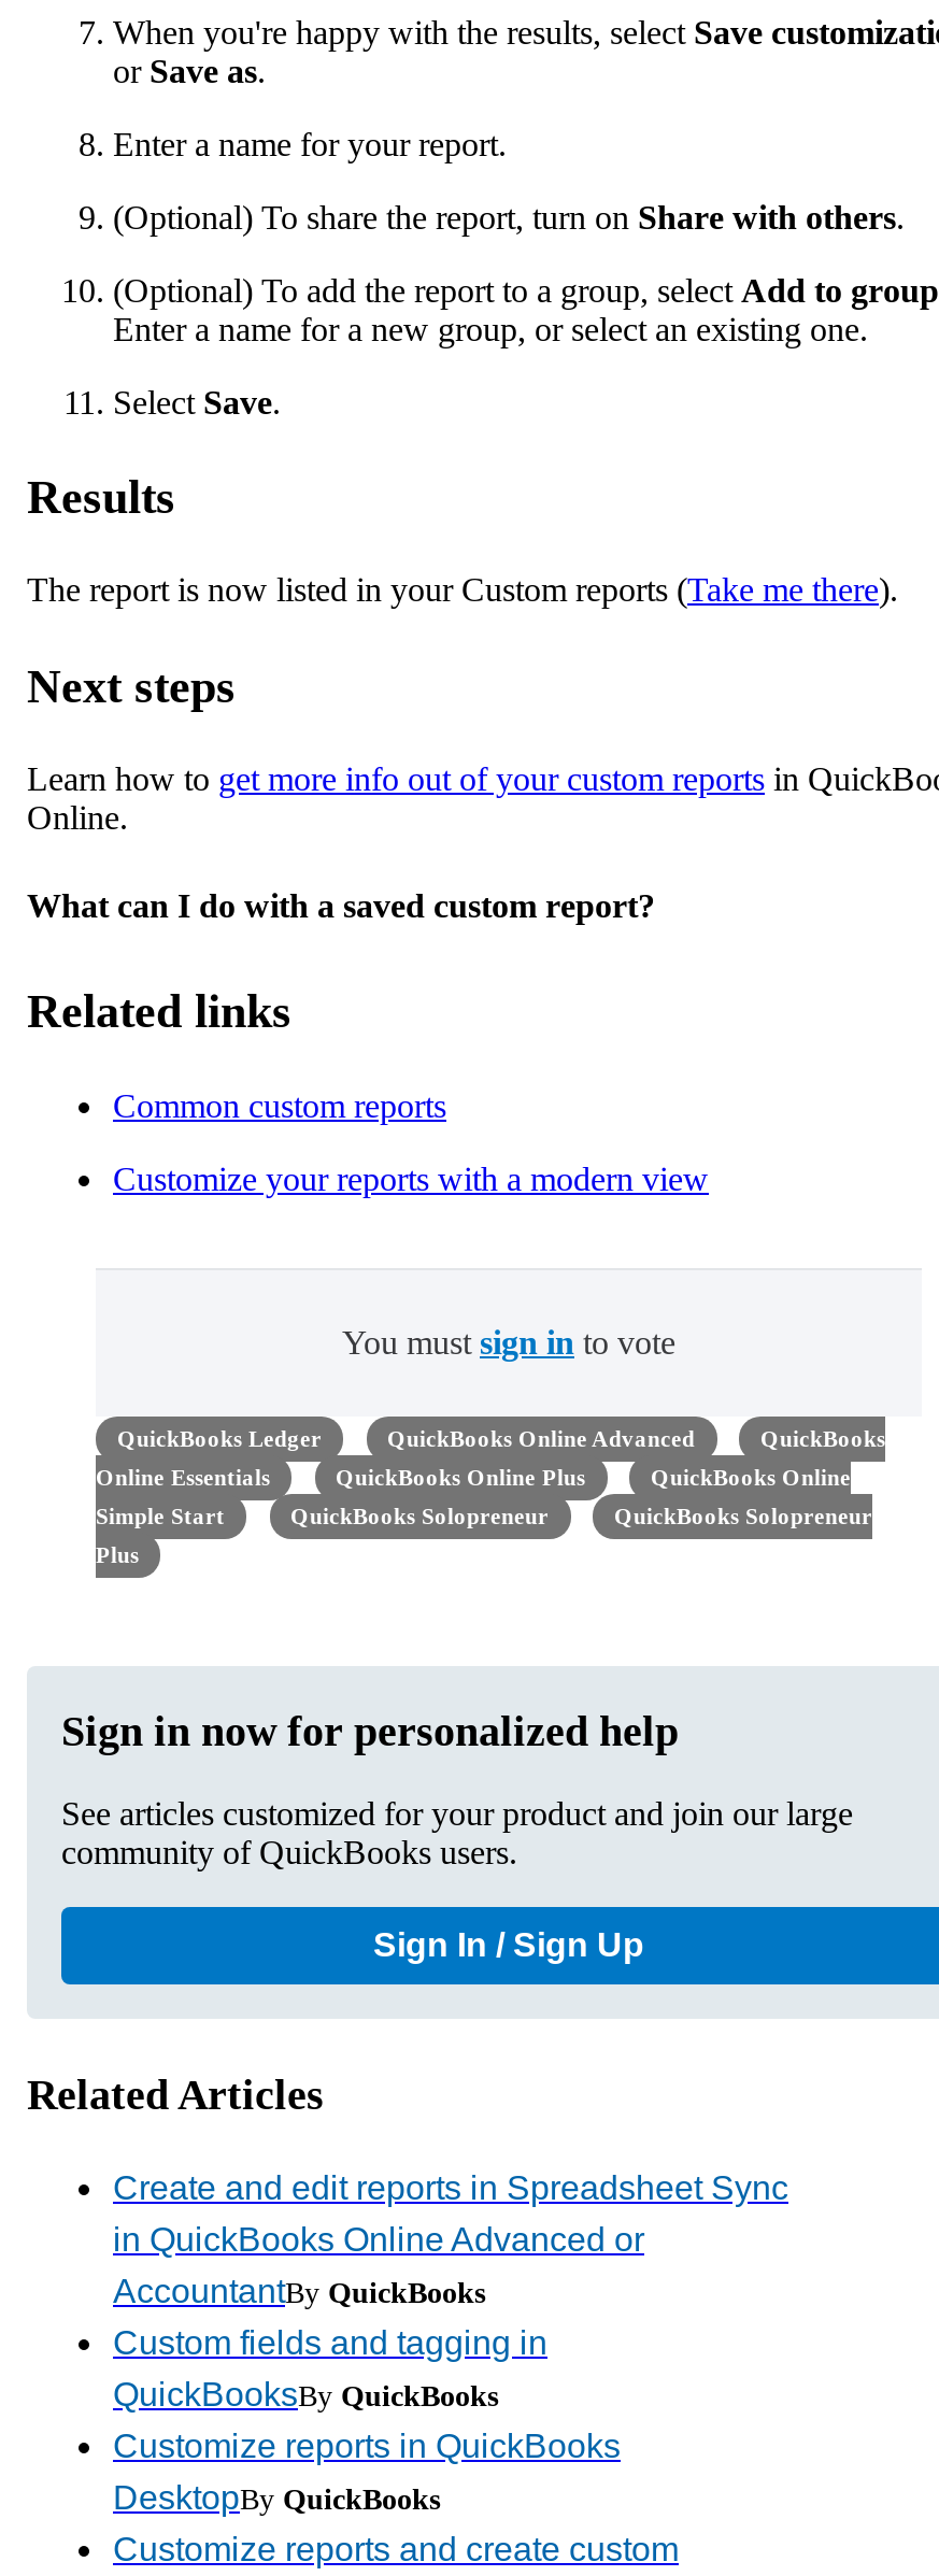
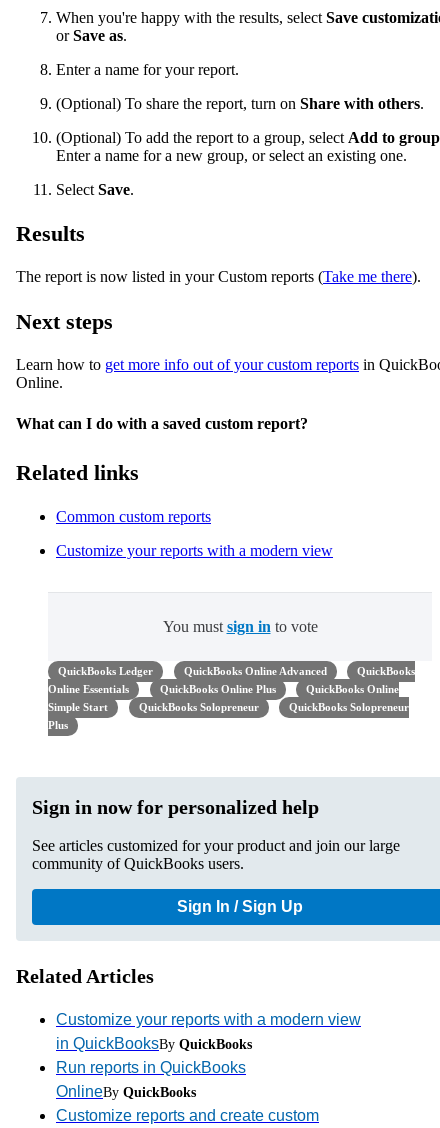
[113,2169,788,2515] Create and edit reports in Spreadsheet Sync | in QuickBooks Online Advanced or | AccountantBy QuickBooks | Custom fields and tagging in | QuickBooksBy QuickBooks | Customize reports in QuickBooks | DesktopBy QuickBooks -> [56,1011,361,1100] Customize your reports with a modern view | in QuickBooksBy QuickBooks | Run reports in QuickBooks | OnlineBy QuickBooks

